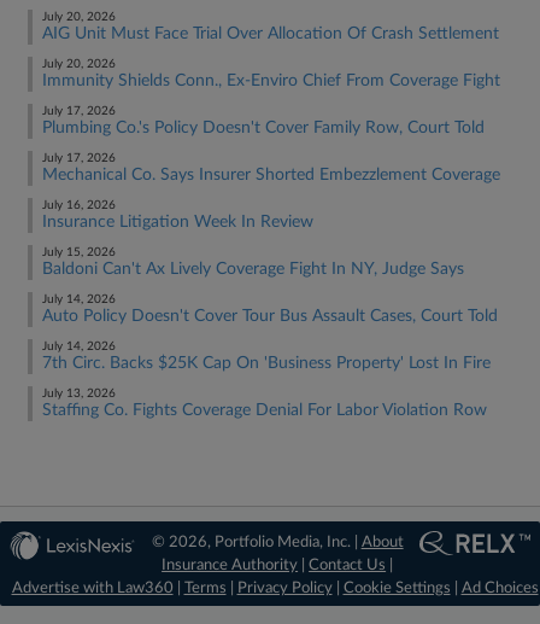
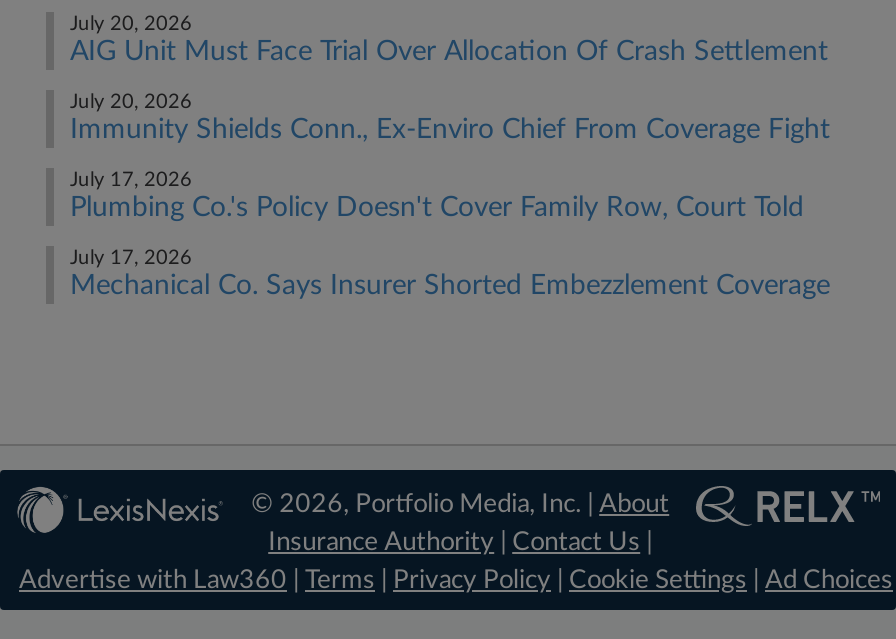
[42,199,498,419] July 16, 2026 | Insurance Litigation Week In Review | July 15, 2026 | Baldoni Can't Ax Lively Coverage Fight In NY, Judge Says | July 14, 2026 | Auto Policy Doesn't Cover Tour Bus Assault Cases, Court Told | July 14, 2026 | 7th Circ. Backs $25K Cap On 'Business Property' Lost In Fire | July 13, 2026 | Staffing Co. Fights Coverage Denial For Labor Violation Row -> none

